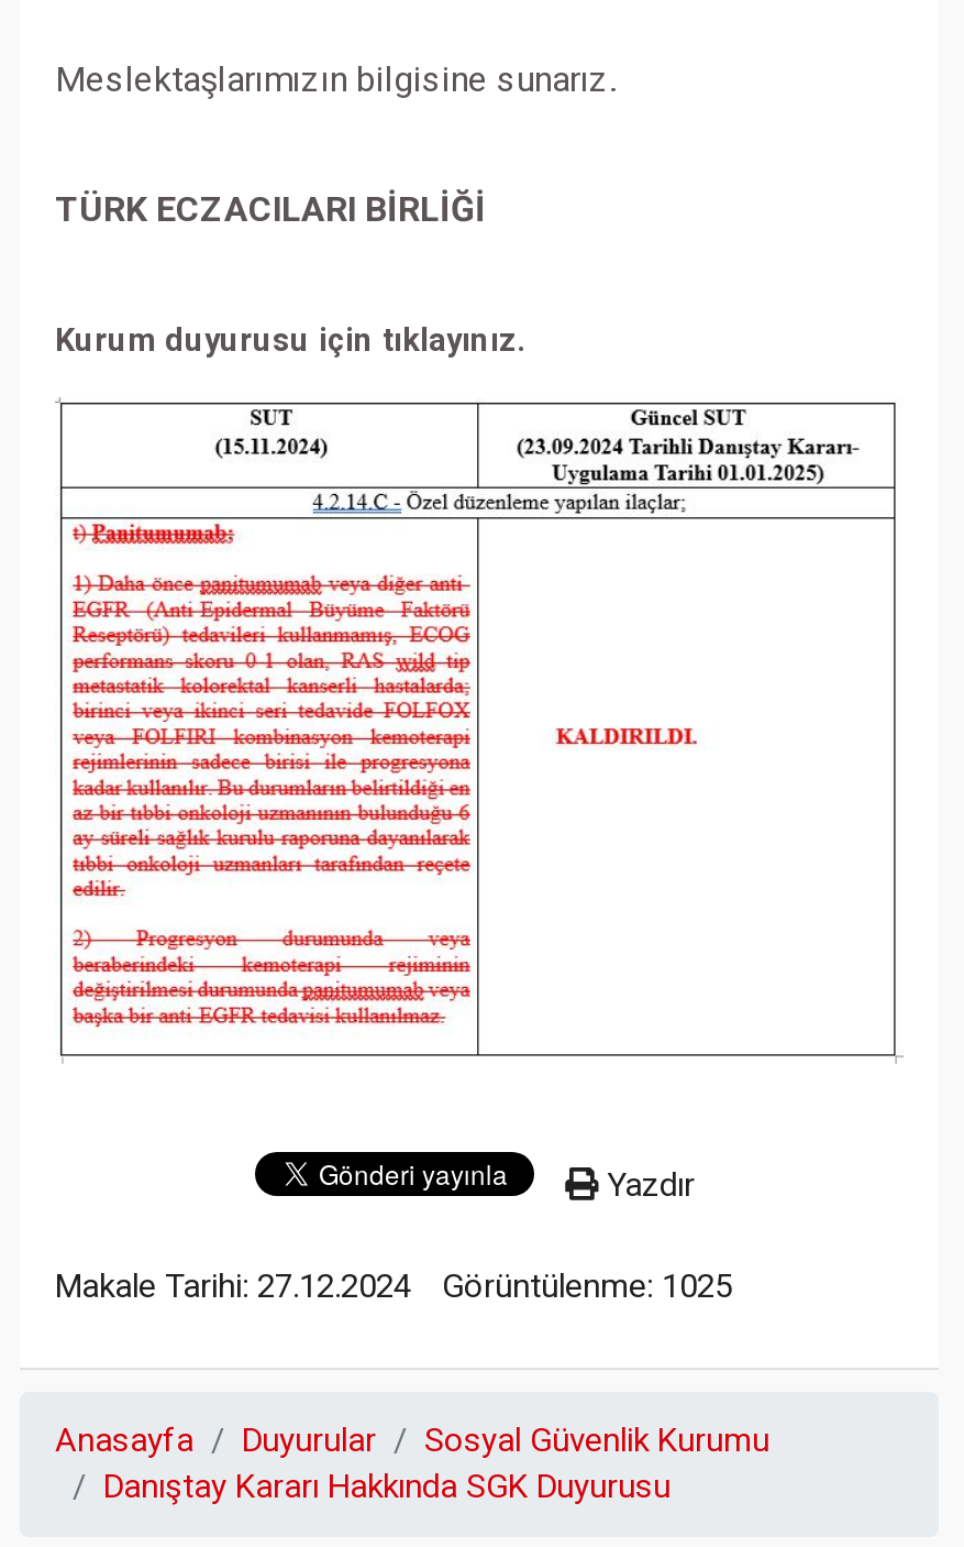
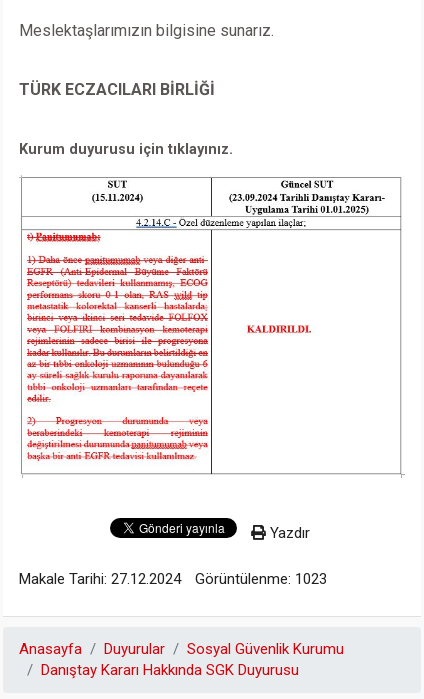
[442,1266,732,1305] Görüntülenme: 1025 -> [195,570,327,588] Görüntülenme: 1023

